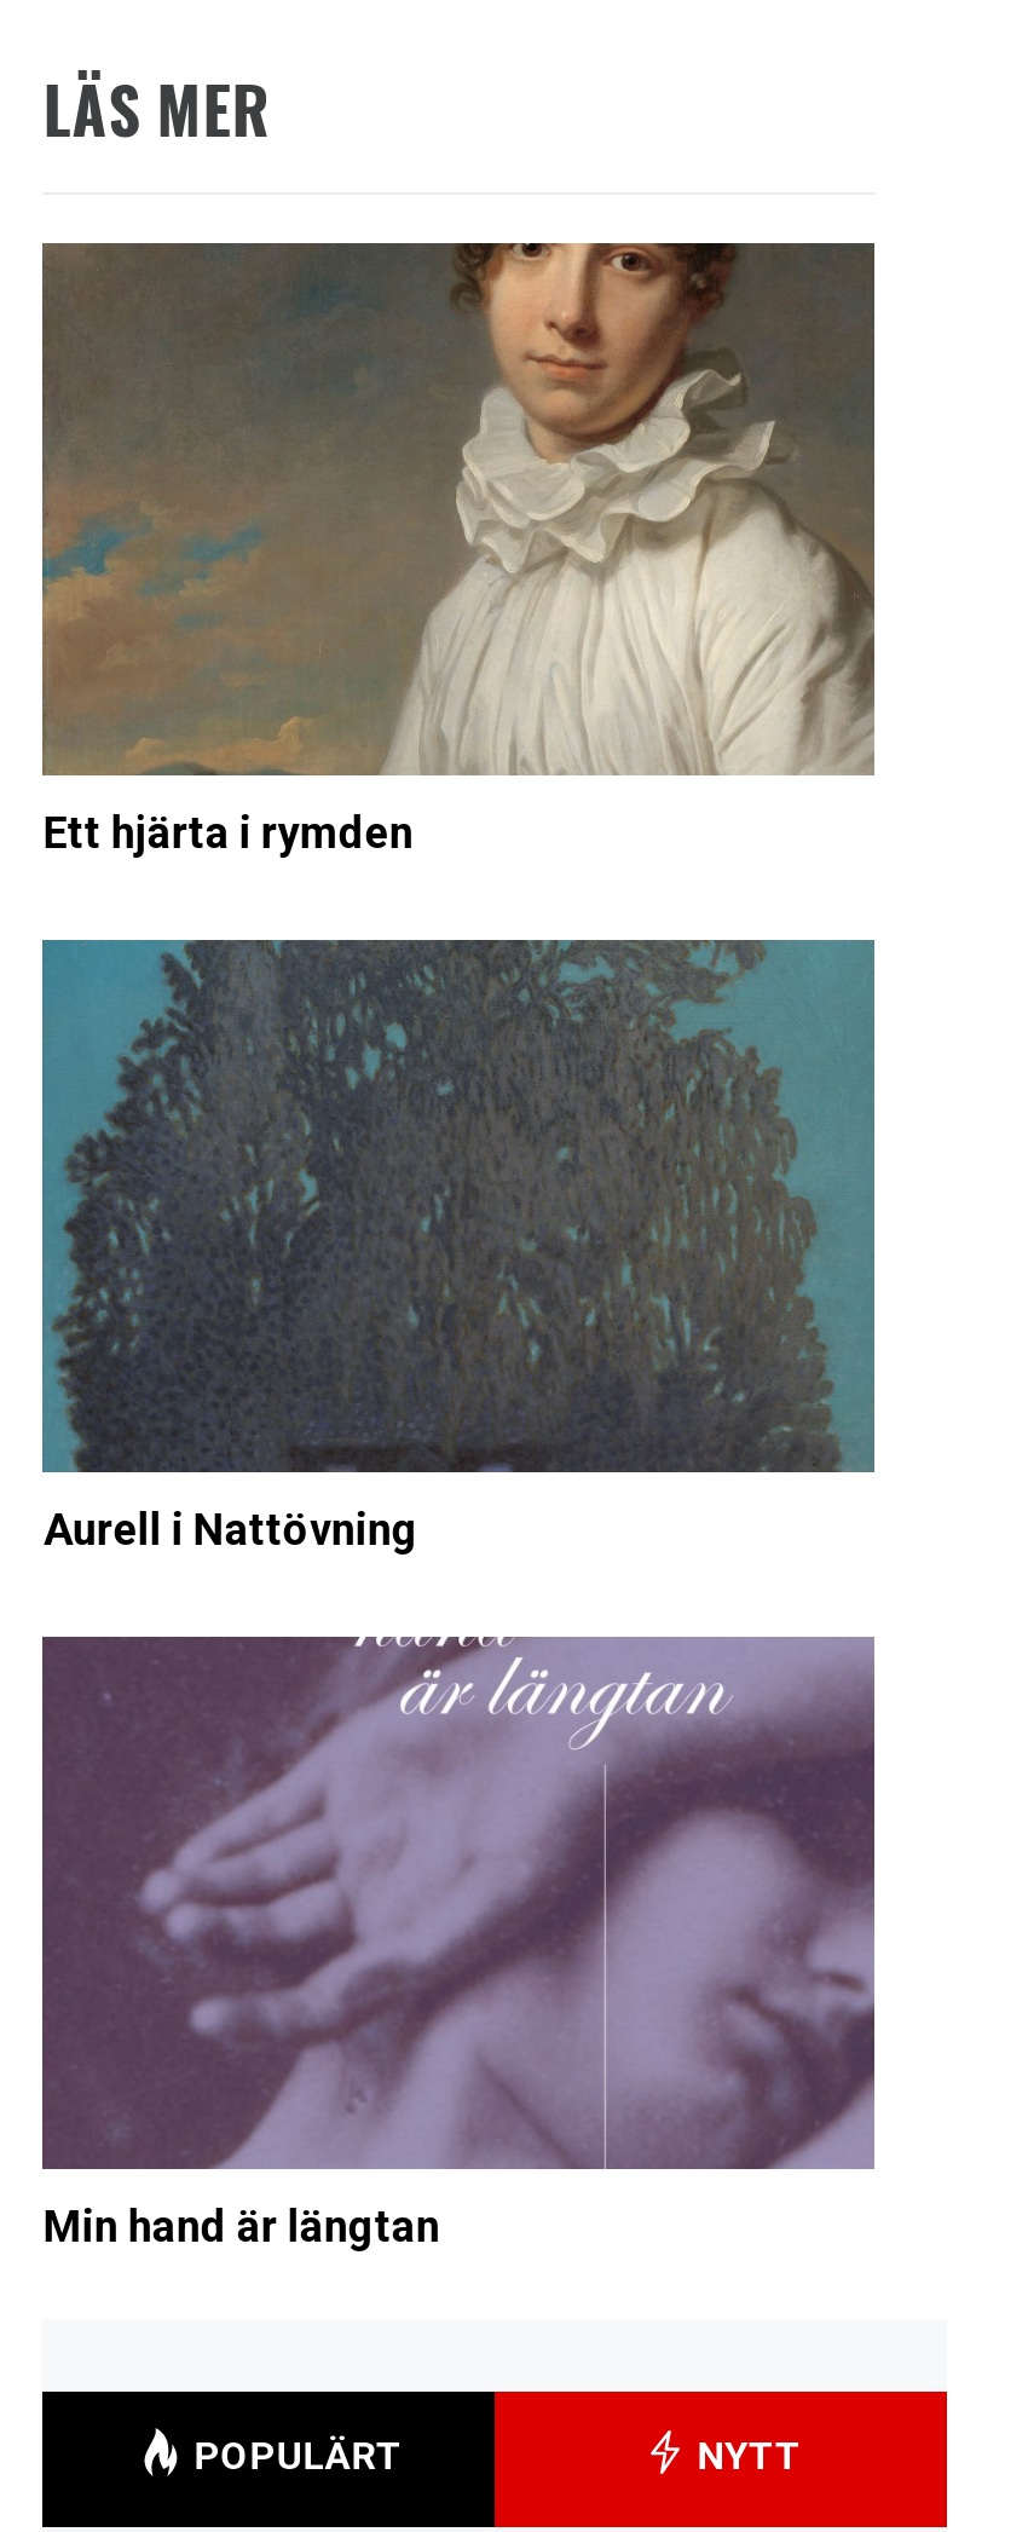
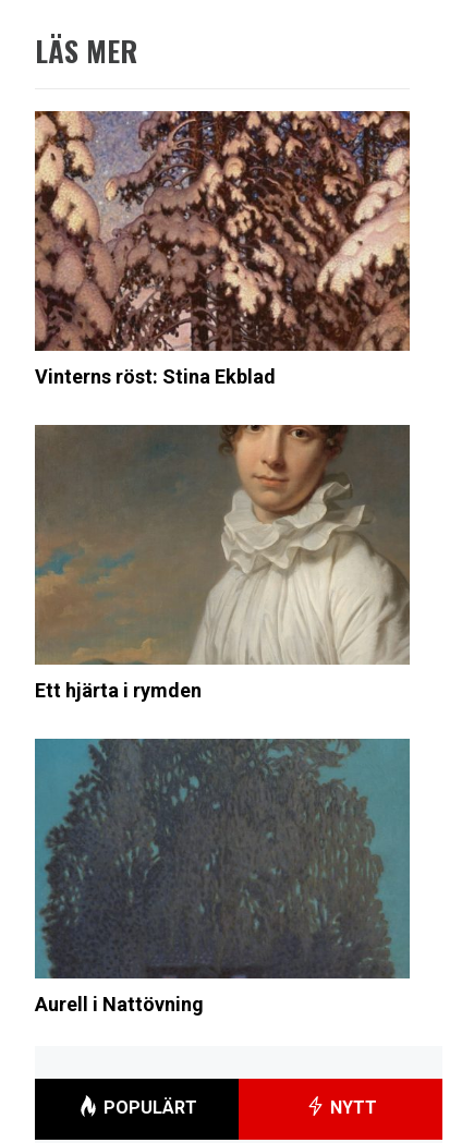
none -> [35,110,411,388] [image] | Vinterns röst: Stina Ekblad
moved [40,238,877,1555] -> [34,423,411,1016]: [image] | Ett hjärta i rymden | Aurell i Nattövning
[42,1637,874,2252] [image] | Min hand är längtan -> none

